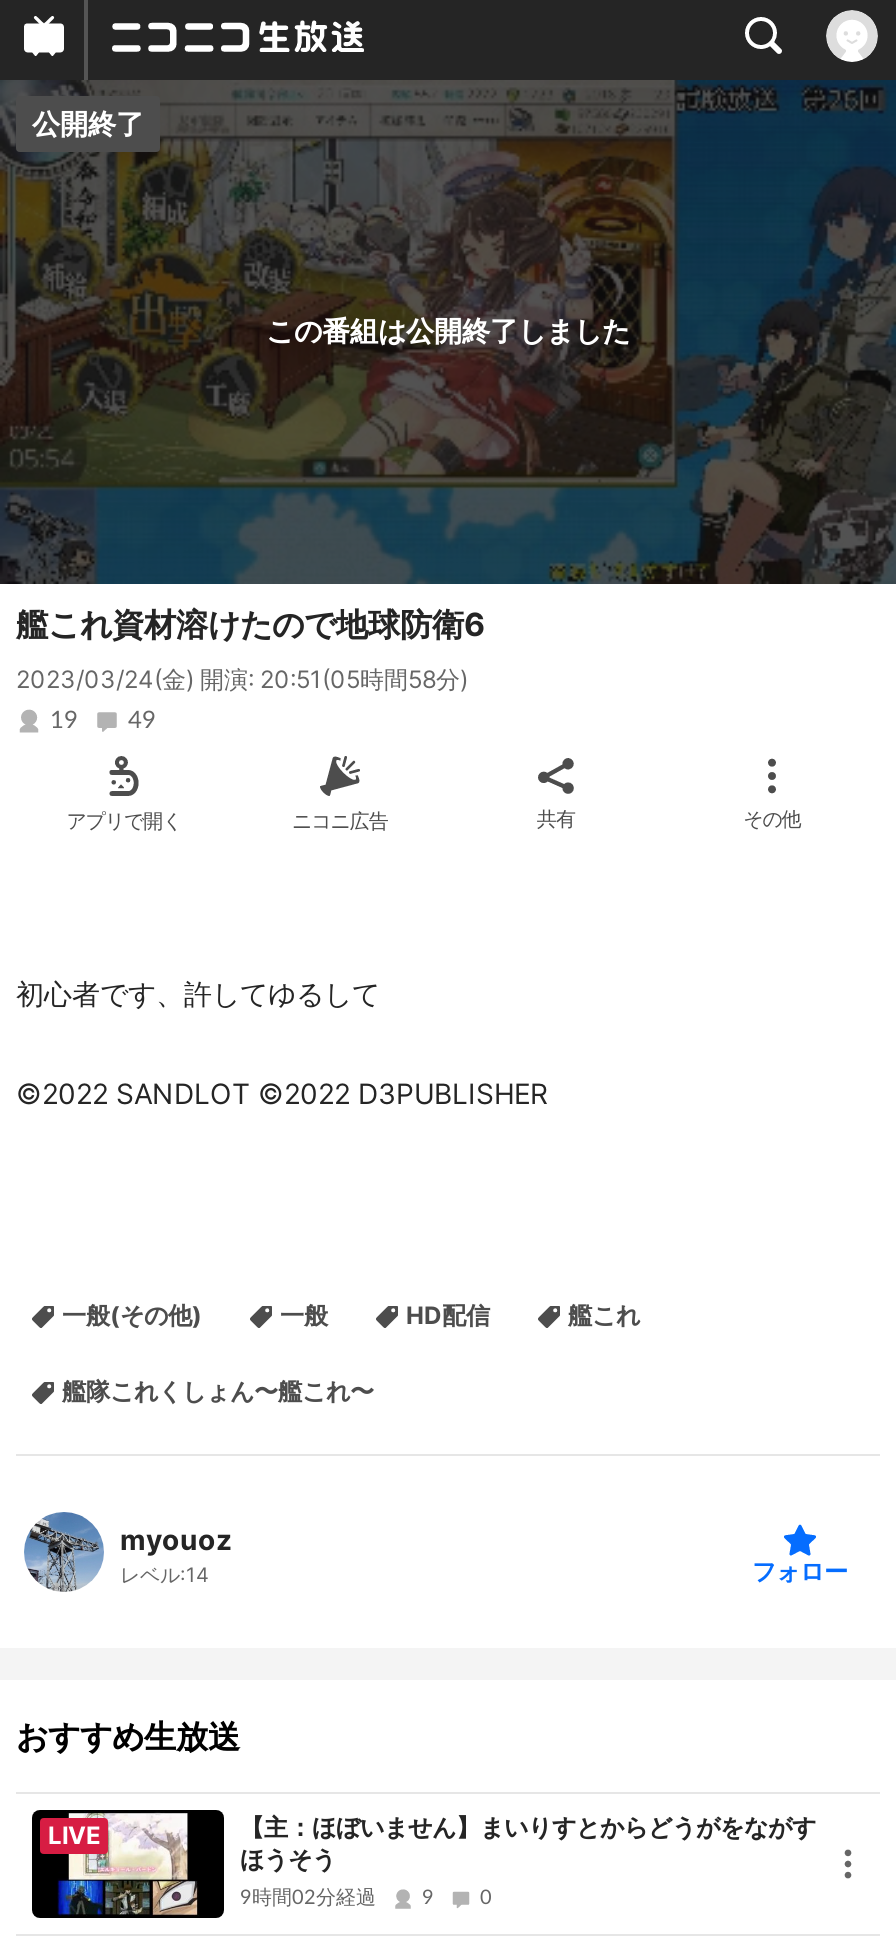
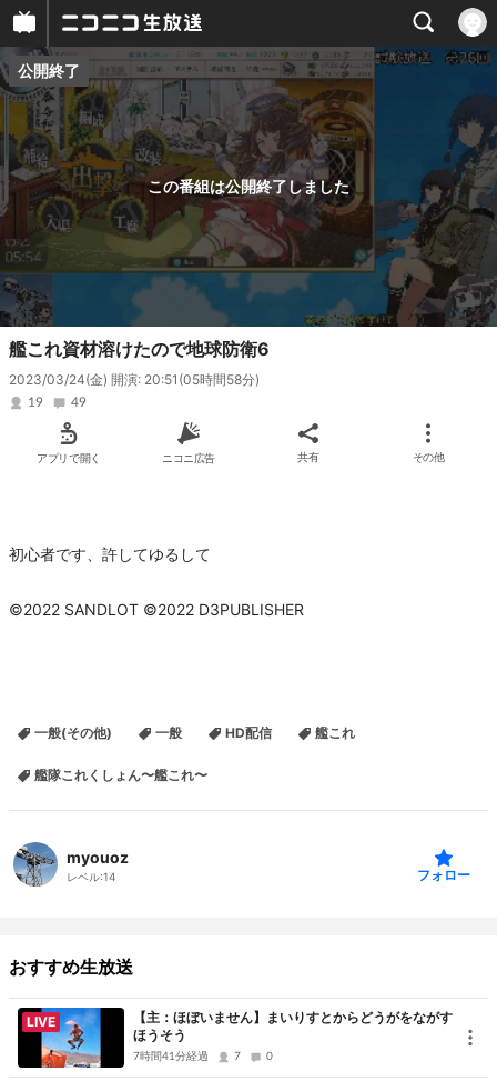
[56,1808,376,1920] [image] | 9時間02分経過 -> [32,1007,209,1069] [image] | 7時間41分経過
[422,1888,434,1908] 9 -> [234,1051,241,1062] 7

